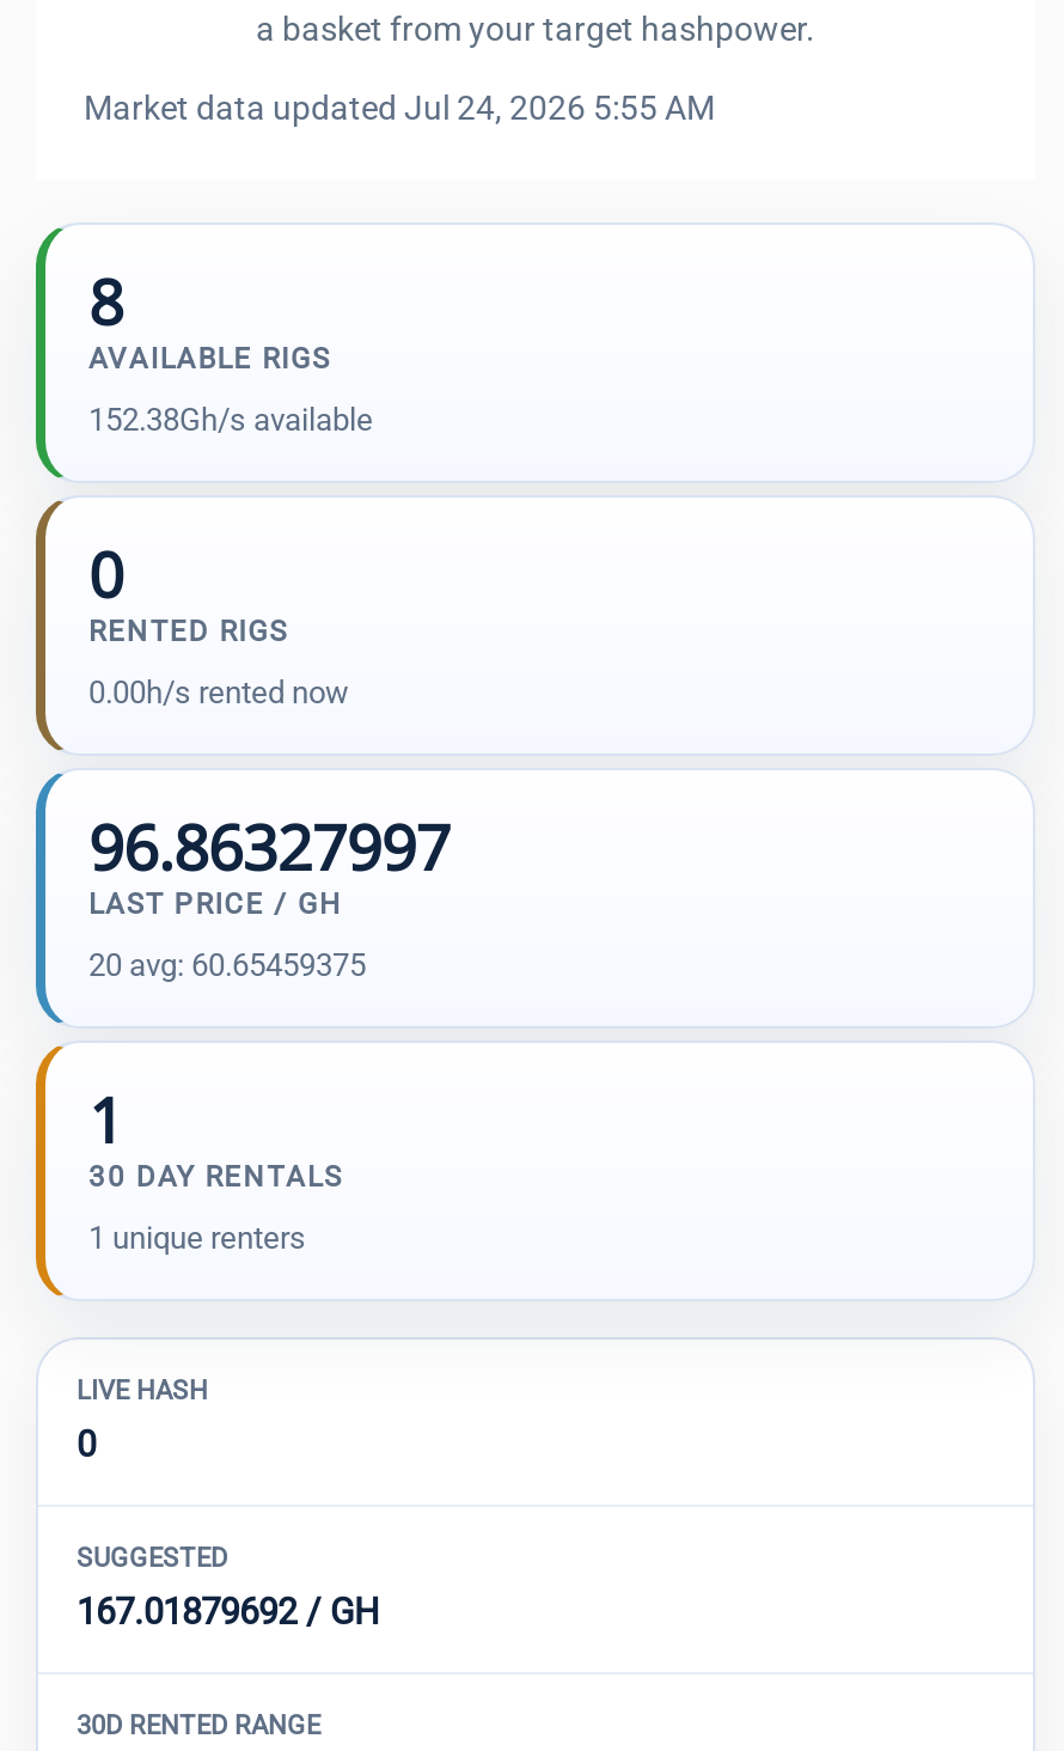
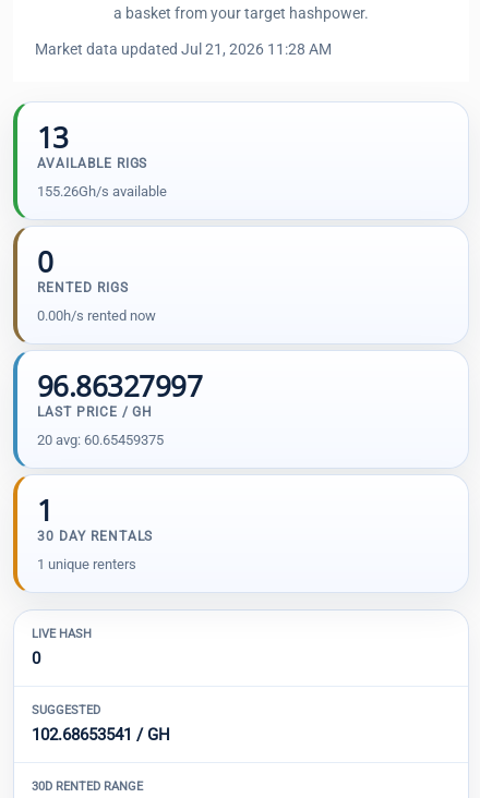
[84,89,715,127] Market data updated Jul 24, 2026 5:55 AM -> [35,40,332,58] Market data updated Jul 21, 2026 11:28 AM
[88,258,123,344] 8 -> [37,118,69,157] 13
[88,402,373,438] 152.38Gh/s available -> [37,183,167,199] 155.26Gh/s available
[77,1591,380,1634] 167.01879692 / GH -> [32,725,170,745] 102.68653541 / GH

